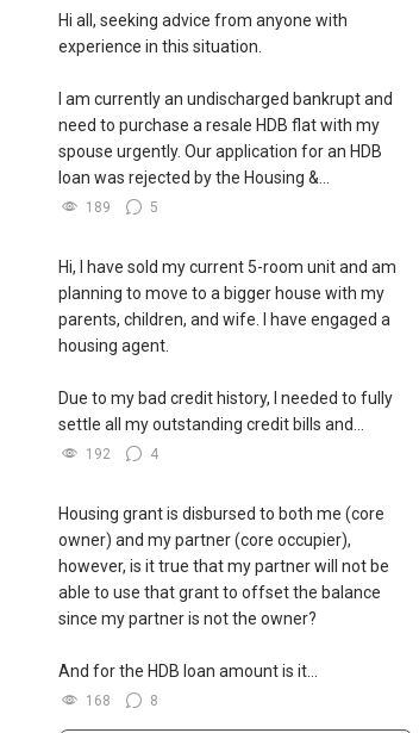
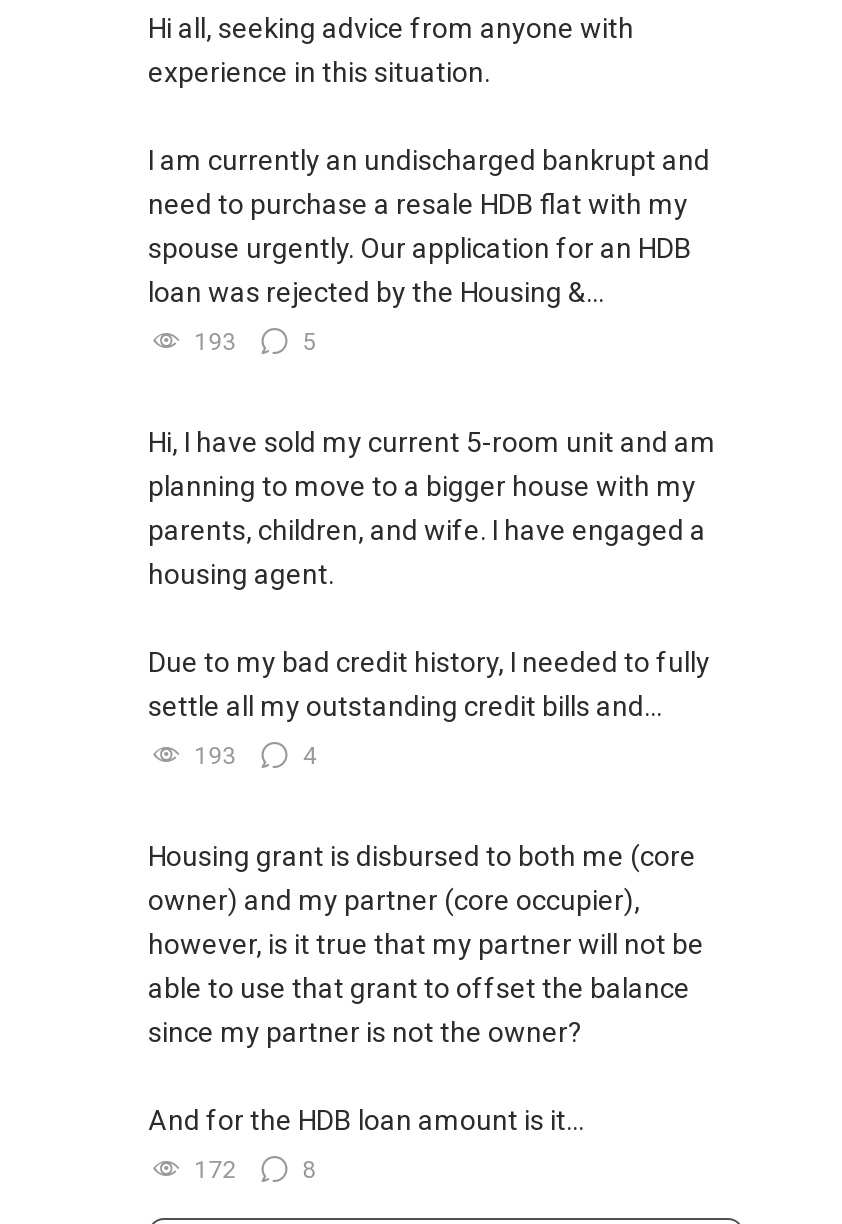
[86,199,111,216] 189 -> [194,329,236,357] 193
[86,446,111,463] 192 -> [194,743,236,771] 193
[86,693,111,710] 168 -> [194,1157,236,1185] 172

